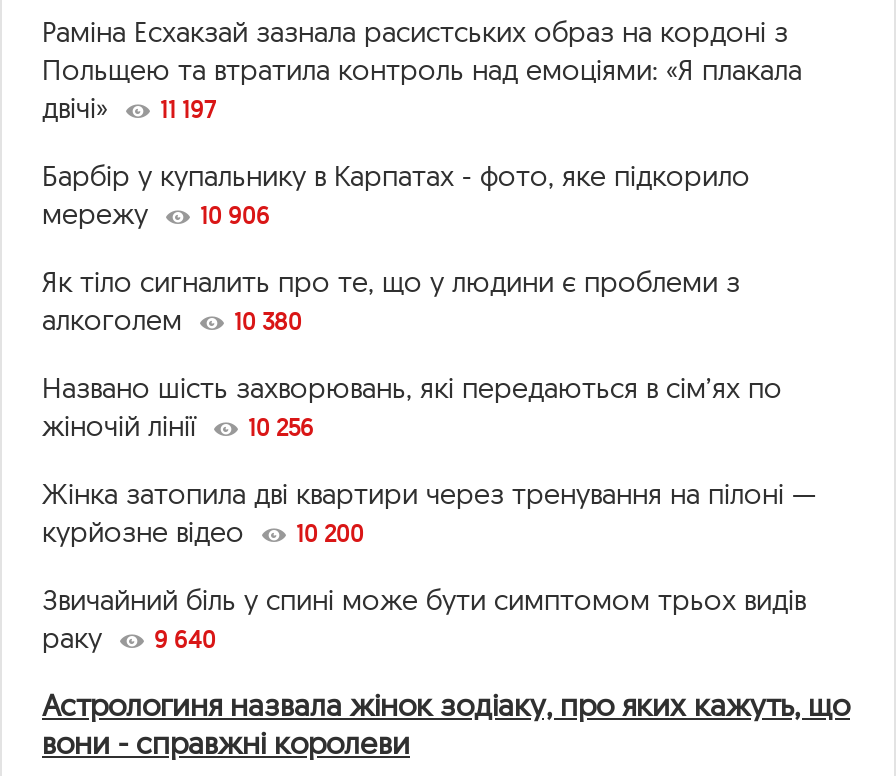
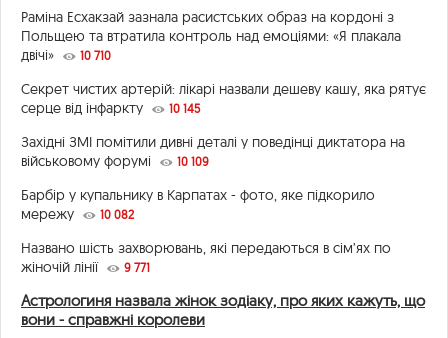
[160,95,216,125] 11 197 -> [21,48,426,170] 10 710 | Секрет чистих артерій: лікарі назвали дешеву кашу, яка рятує | серце від інфаркту | 10 145 | Західні ЗМІ помітили дивні деталі у поведінці диктатора на | військовому форумі | 10 109
moved [42,159,750,233] -> [21,186,375,223]: Барбір у купальнику в Карпатах - фото, яке підкорило | мережу
[42,201,740,339] 10 906 | Як тіло сигналить про те, що у людини є проблеми з | алкоголем | 10 380 -> [100,207,134,222] 10 082
moved [42,371,782,445] -> [21,239,391,276]: Названо шість захворювань, які передаються в сім’ях по | жіночій лінії
[42,413,816,657] 10 256 | Жінка затопила дві квартири через тренування на пілоні — | курйозне відео | 10 200 | Звичайний біль у спині може бути симптомом трьох видів | раку | 9 640 -> [124,260,150,275] 9 771

